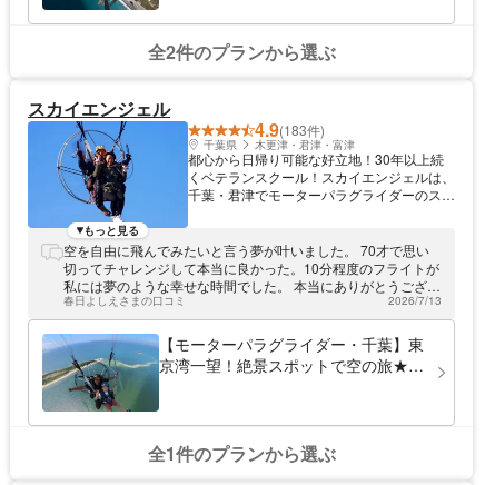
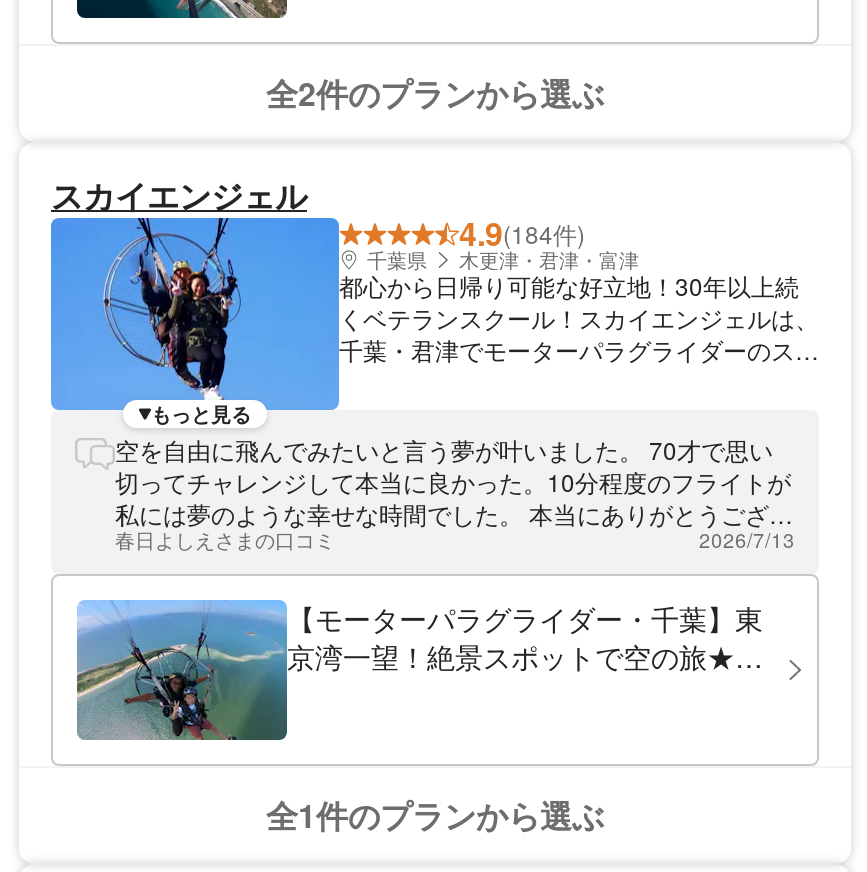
[255,117,325,142] 4.9(183件) -> [459,210,585,256] 4.9(184件)

